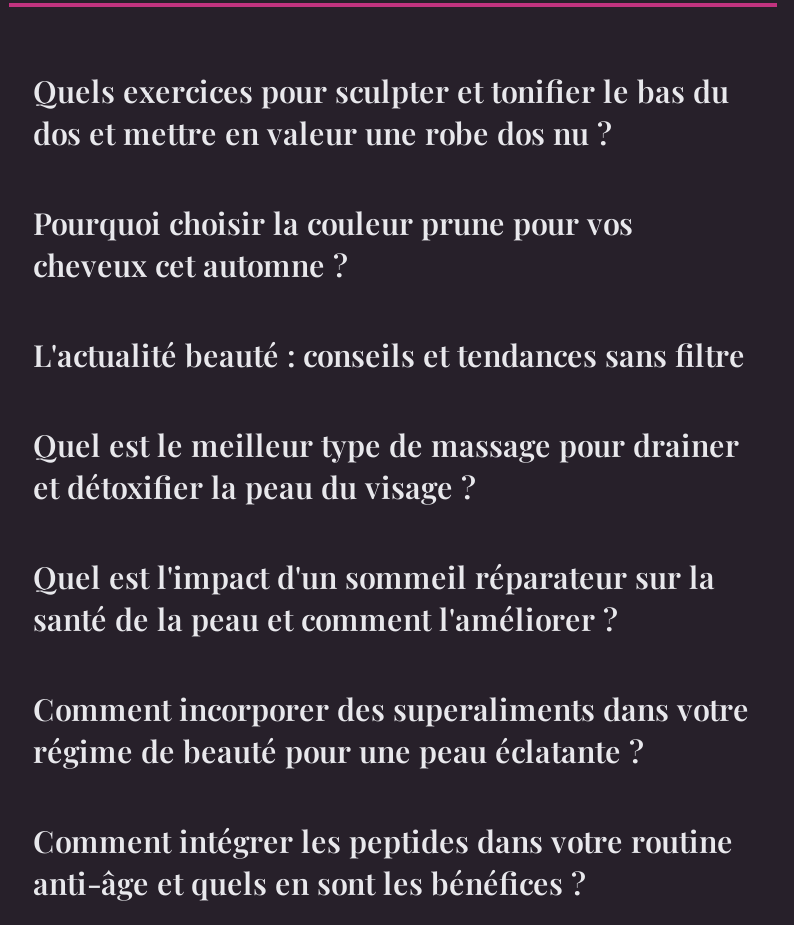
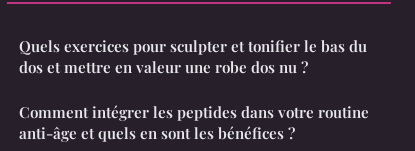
[33,202,749,770] Pourquoi choisir la couleur prune pour vos | cheveux cet automne ? | L'actualité beauté : conseils et tendances sans filtre | Quel est le meilleur type de massage pour drainer | et détoxifier la peau du visage ? | Quel est l'impact d'un sommeil réparateur sur la | santé de la peau et comment l'améliorer ? | Comment incorporer des superaliments dans votre | régime de beauté pour une peau éclatante ? -> none

